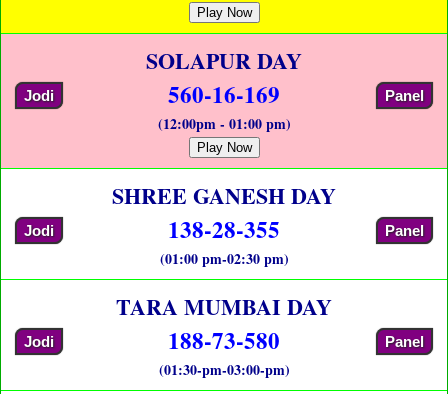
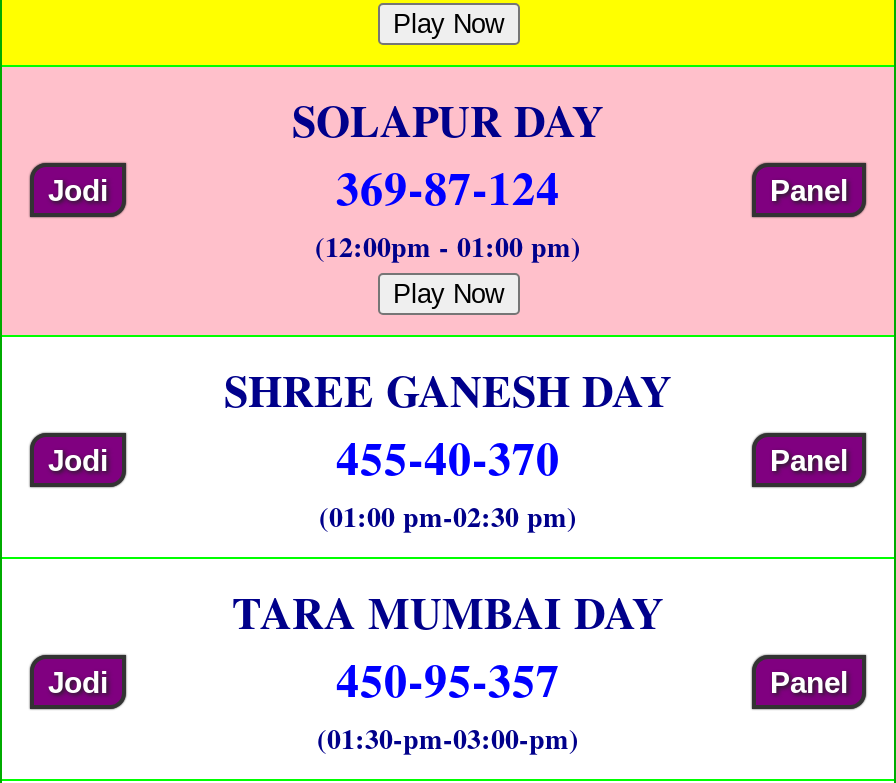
[168,77,280,111] 560-16-169 -> [336,153,560,221] 369-87-124
[168,212,280,246] 138-28-355 -> [336,423,560,491] 455-40-370
[168,323,280,357] 188-73-580 -> [336,645,560,713] 450-95-357

